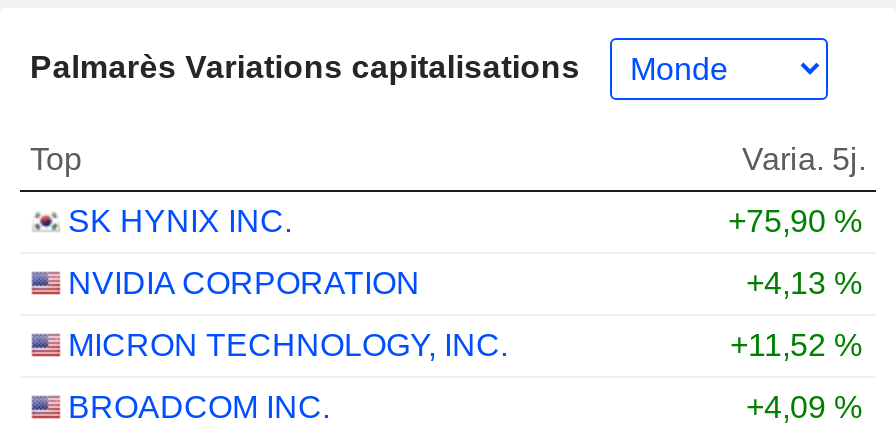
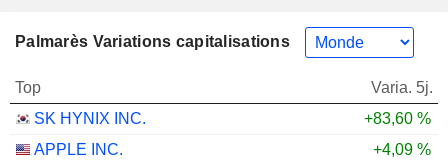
[68,204,862,424] +75,90 % | NVIDIA CORPORATION | +4,13 % | MICRON TECHNOLOGY, INC. | +11,52 % | BROADCOM INC. -> [34,110,431,158] +83,60 % | APPLE INC.

